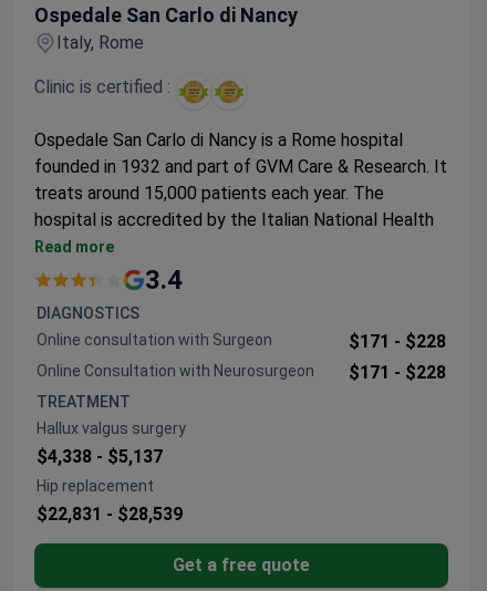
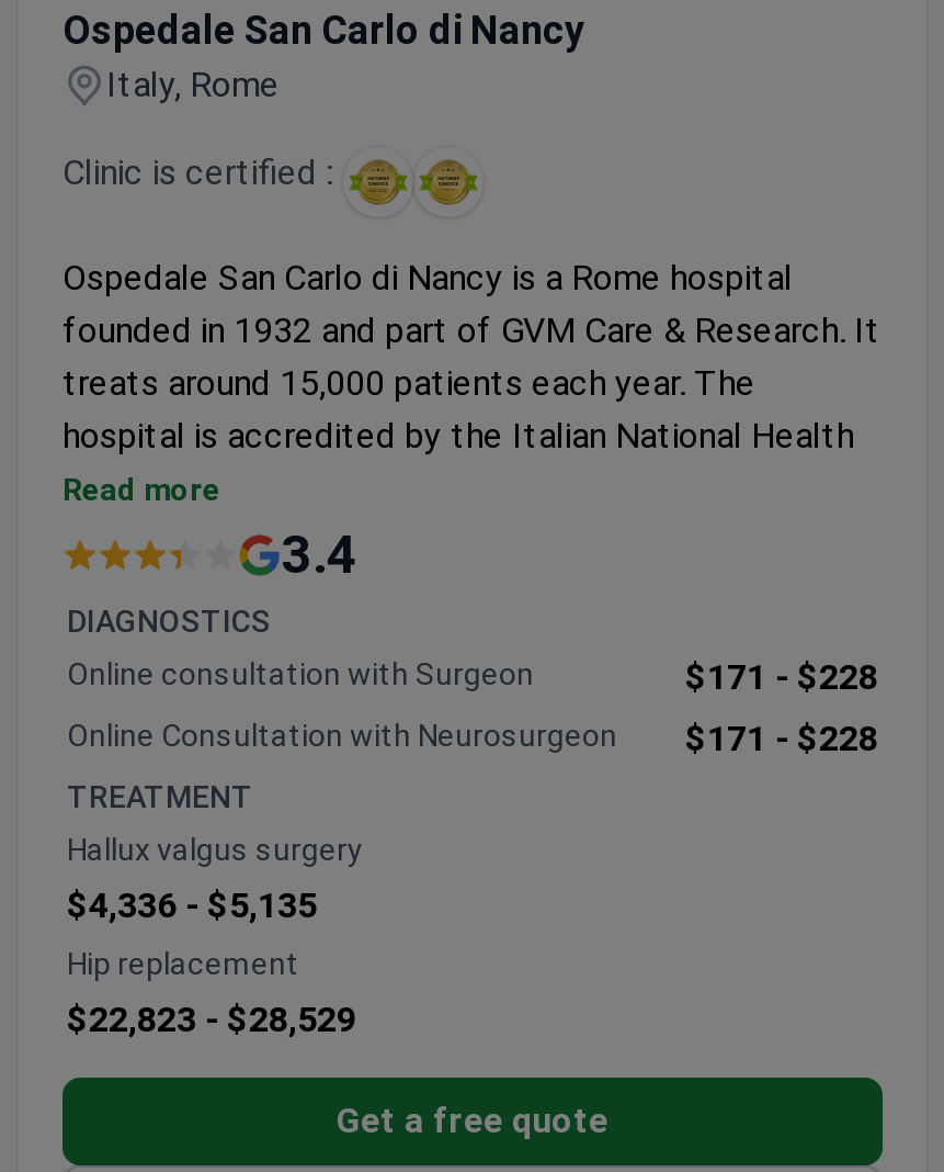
[37,446,163,467] $4,338 - $5,137 -> [67,885,317,926] $4,336 - $5,135
[37,504,183,525] $22,831 - $28,539 -> [67,999,356,1041] $22,823 - $28,529

